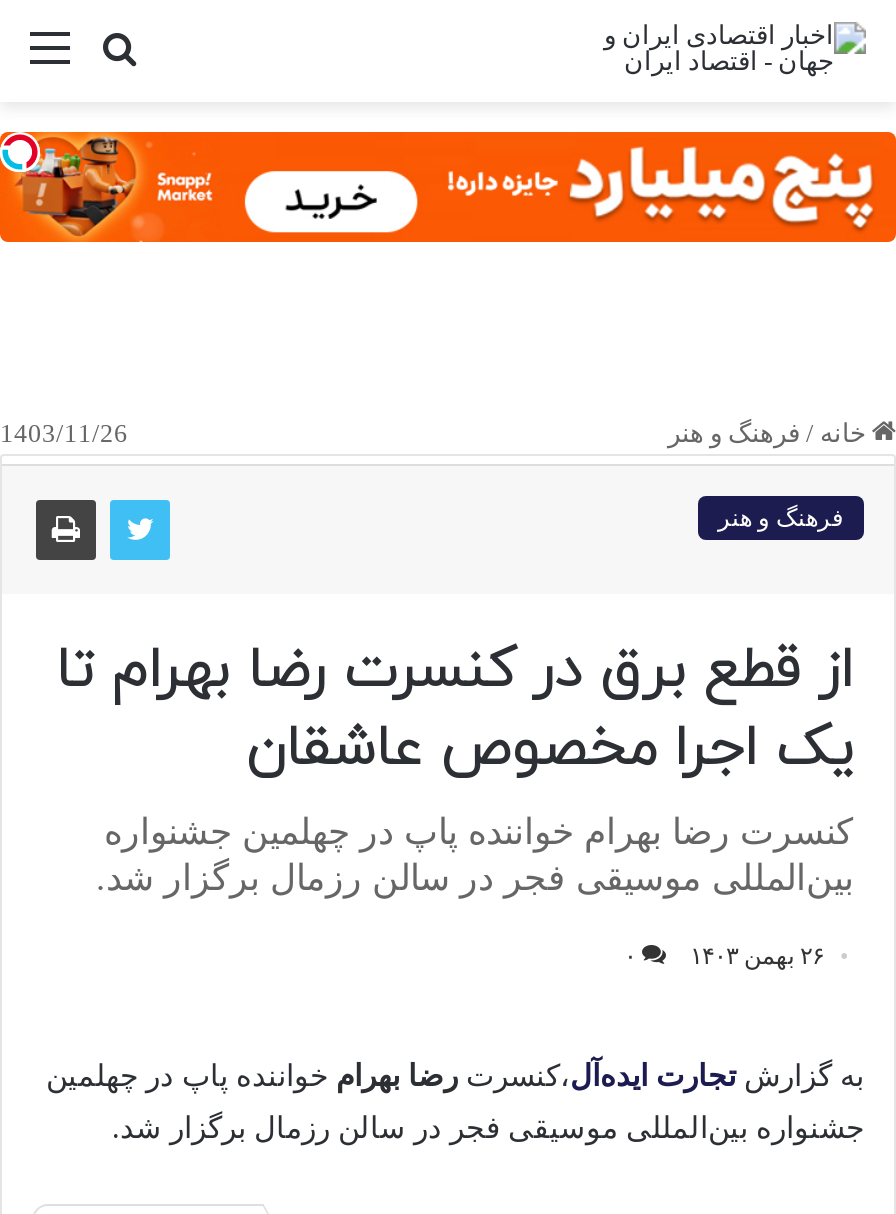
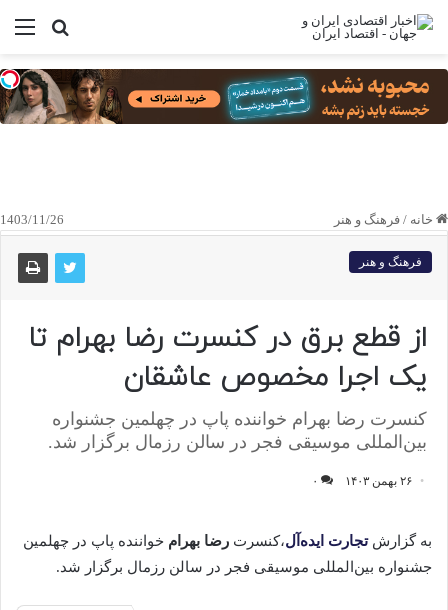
[6,130,890,244] [image] -> [3,68,445,125] [image]

